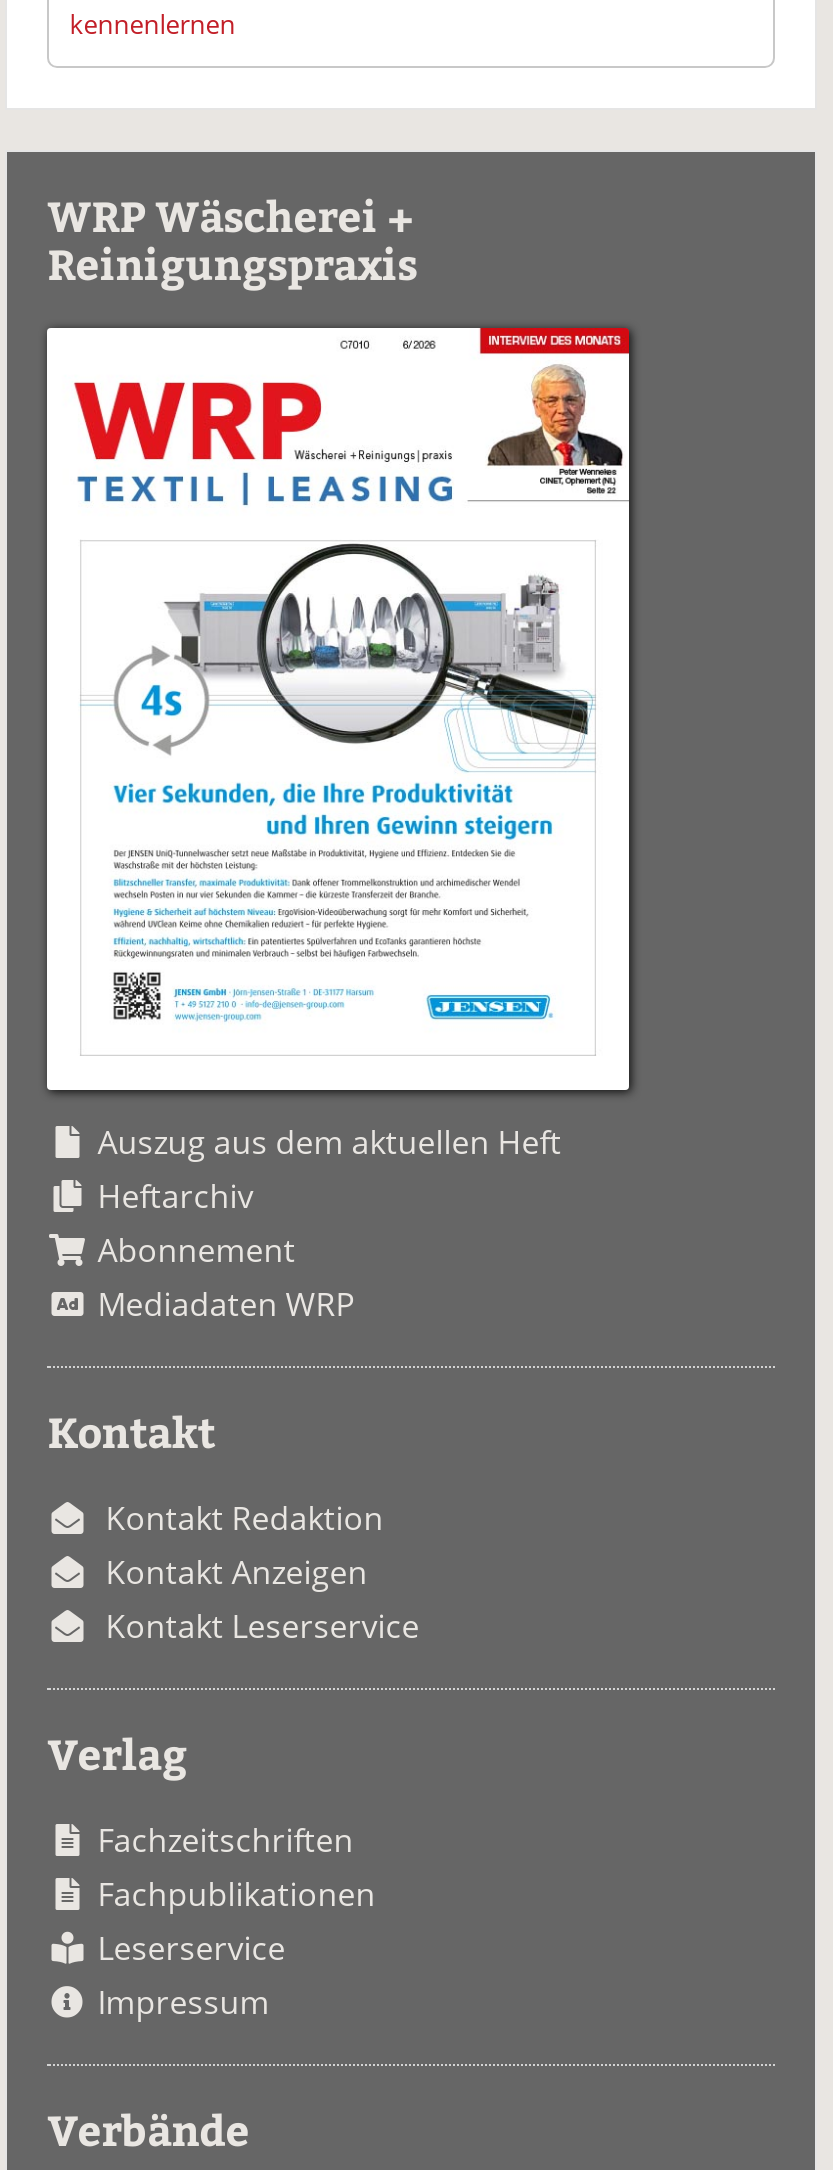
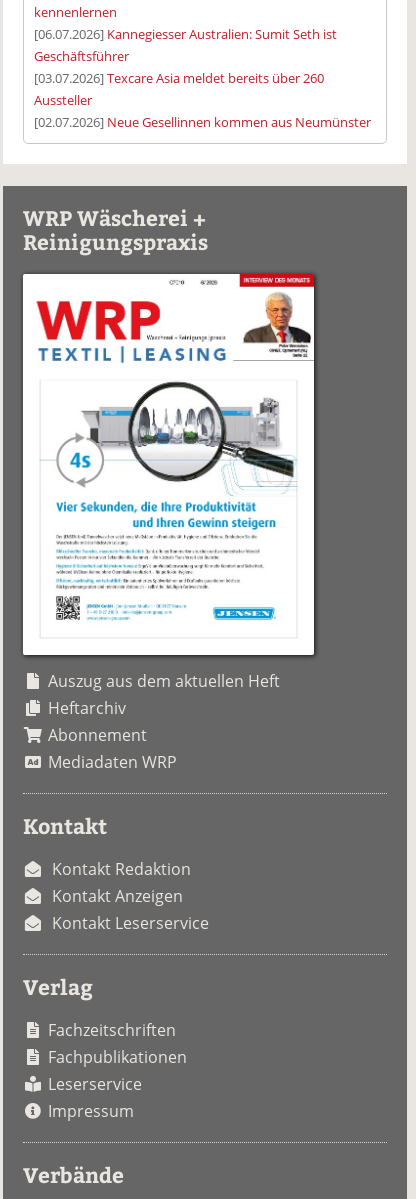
none -> [34,25,371,131] [06.07.2026] Kannegiesser Australien: Sumit Seth ist | Geschäftsführer | [03.07.2026] Texcare Asia meldet bereits über 260 | Aussteller | [02.07.2026] Neue Gesellinnen kommen aus Neumünster

